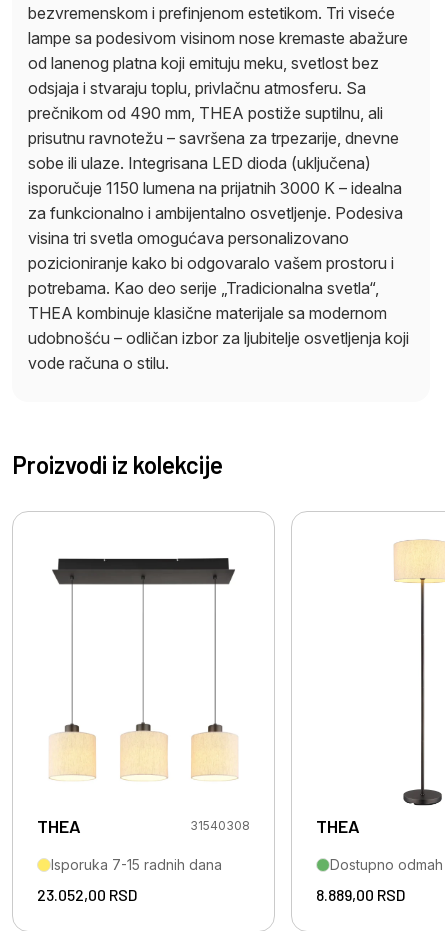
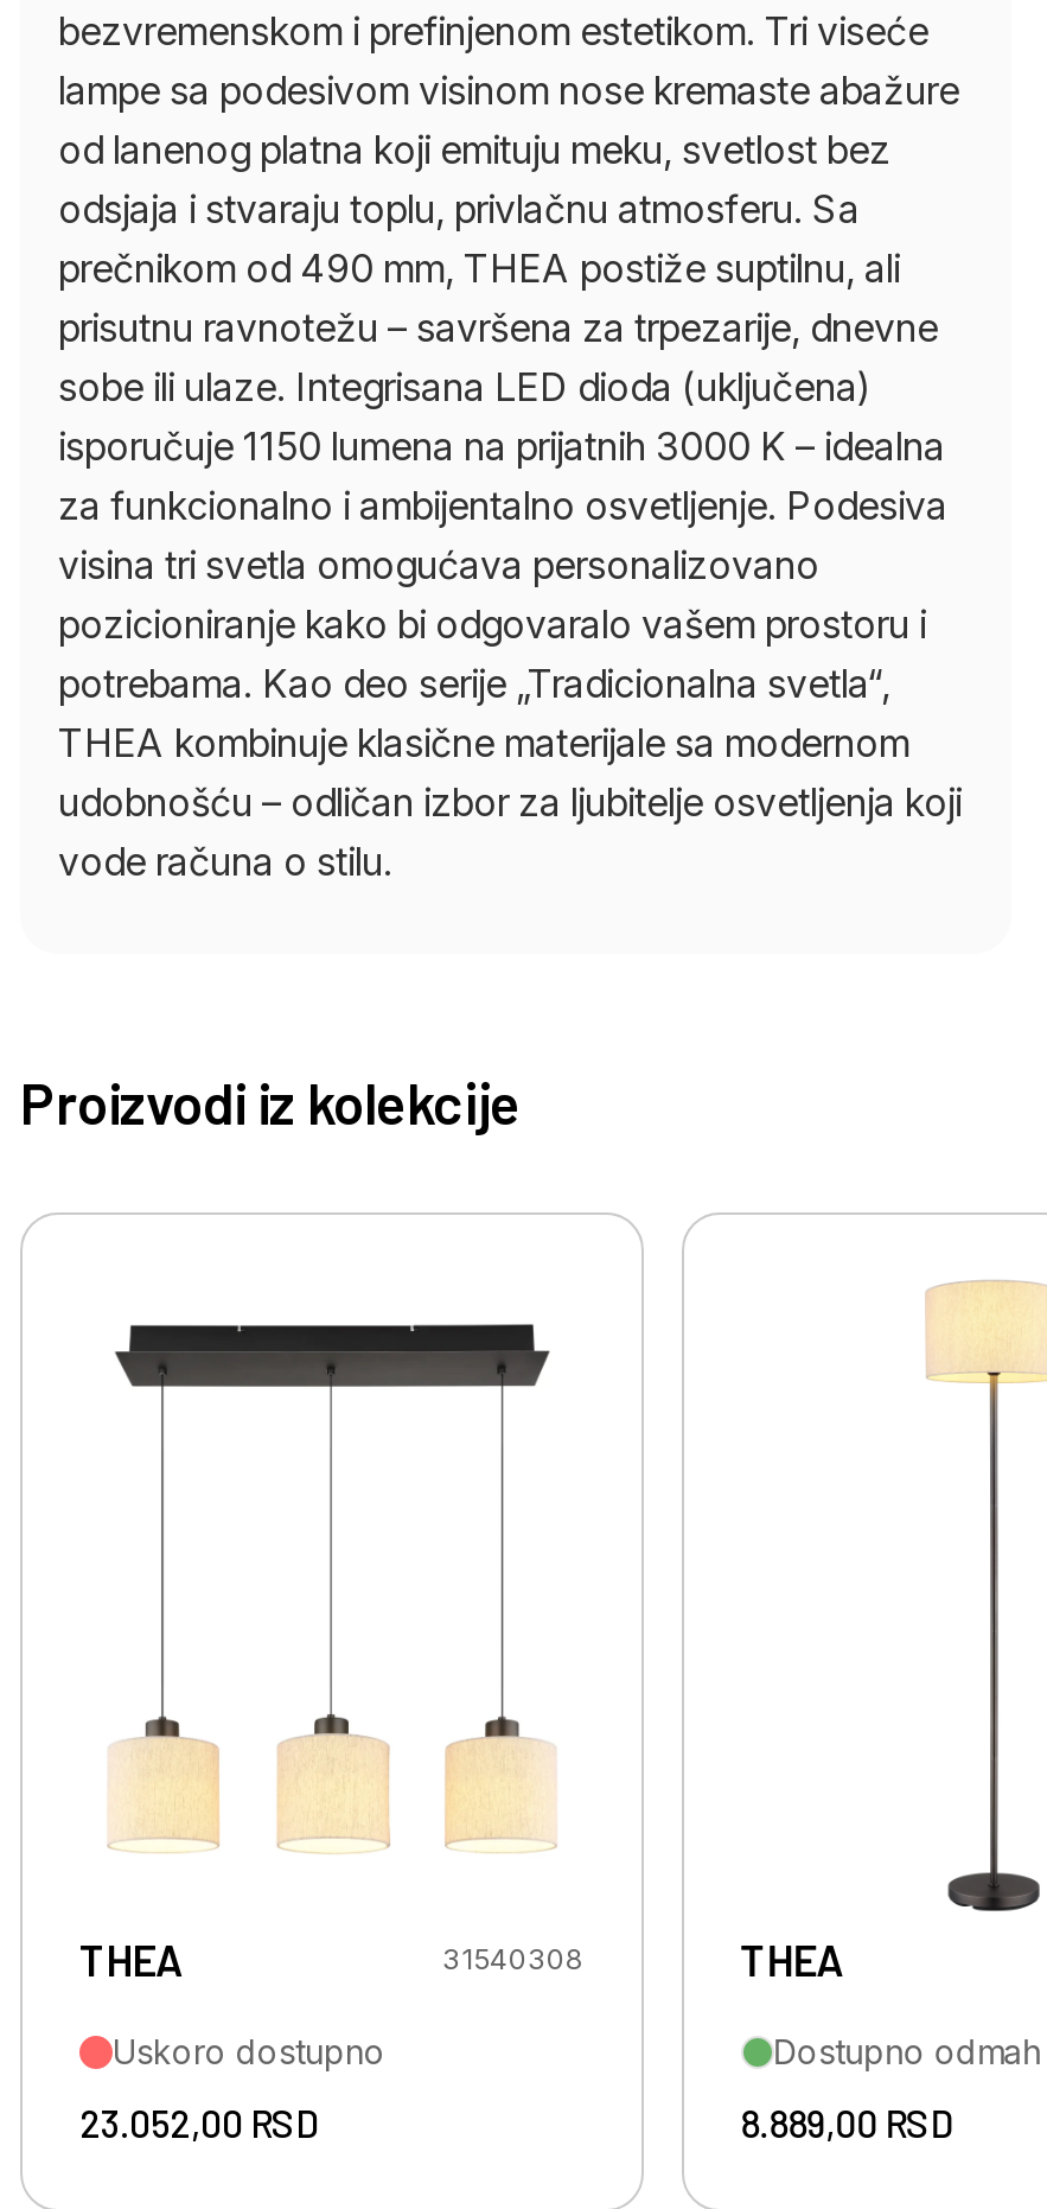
[51,856,222,873] Isporuka 7-15 radnih dana -> [113,2031,385,2071] Uskoro dostupno

